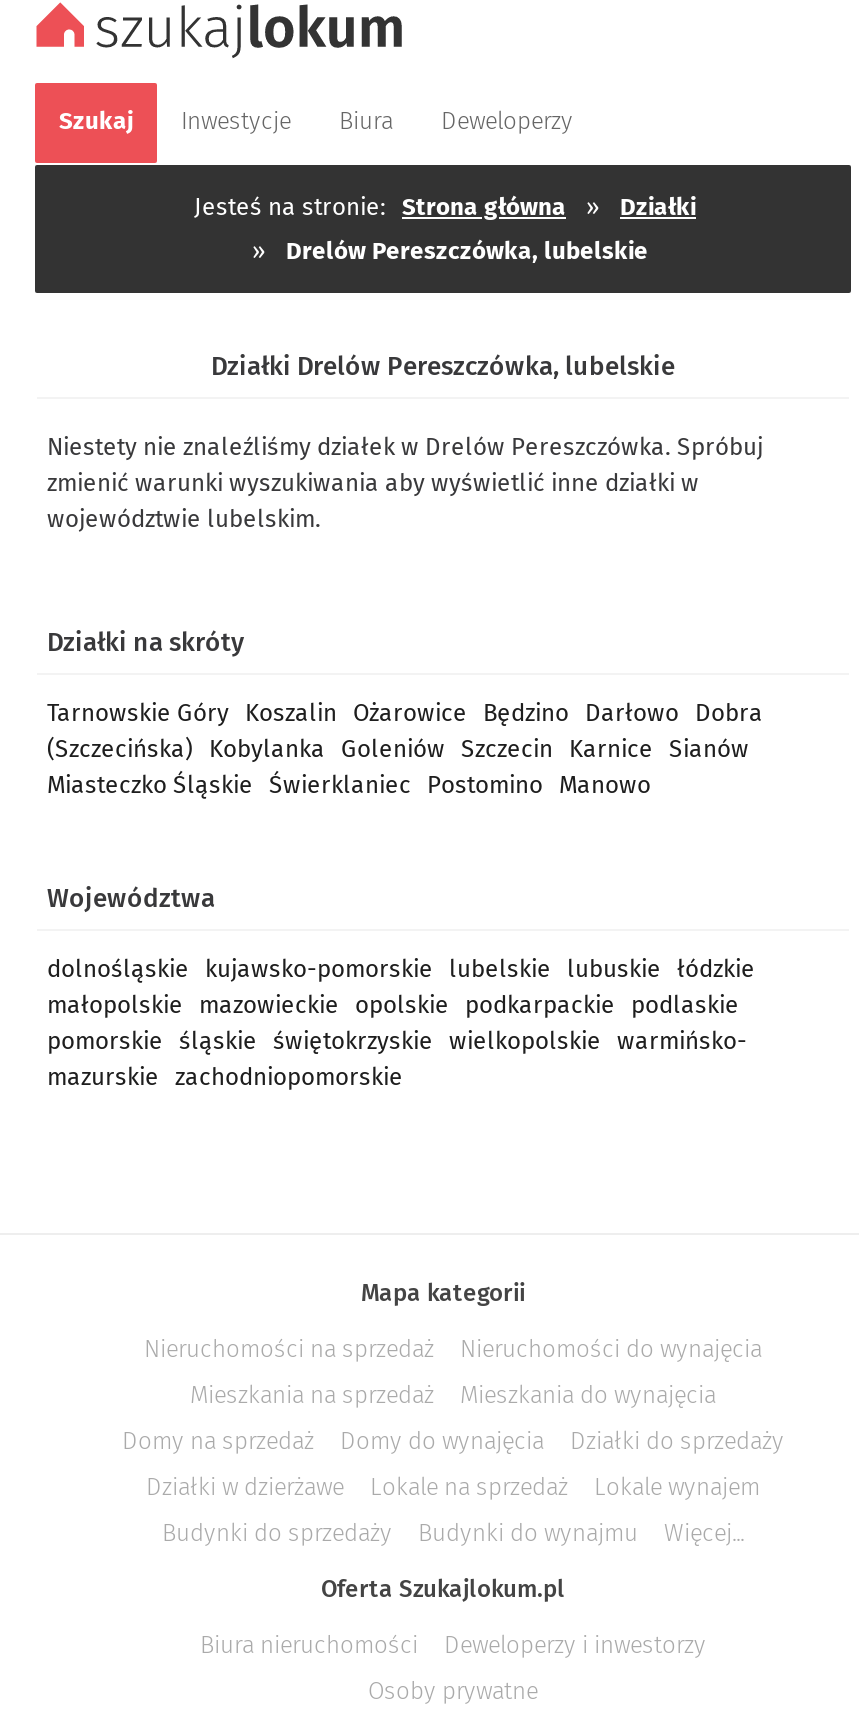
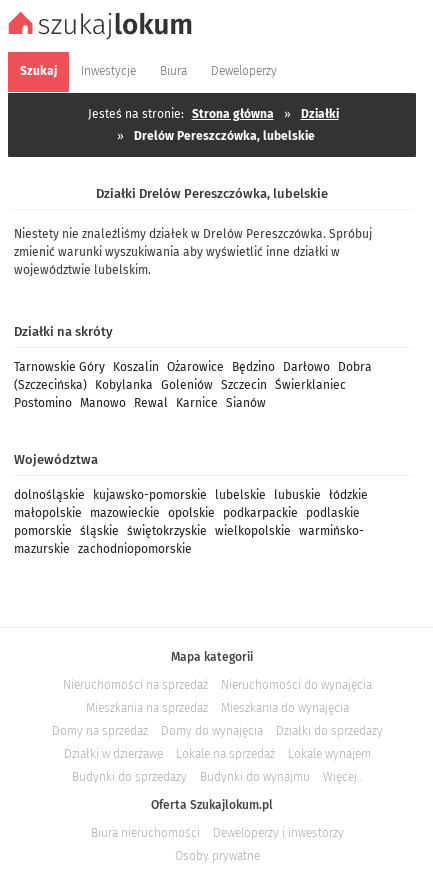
[47,735,749,799] (Szczecińska) Kobylanka Goleniów Szczecin Karnice Sianów | Miasteczko Śląskie Świerklaniec Postomino Manowo -> [14,378,346,410] (Szczecińska) Kobylanka Goleniów Szczecin Świerklaniec | Postomino Manowo Rewal Karnice Sianów

